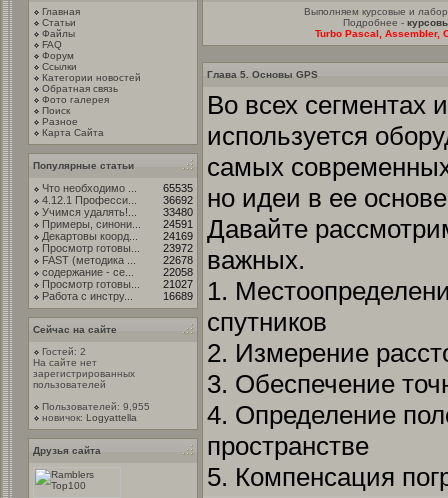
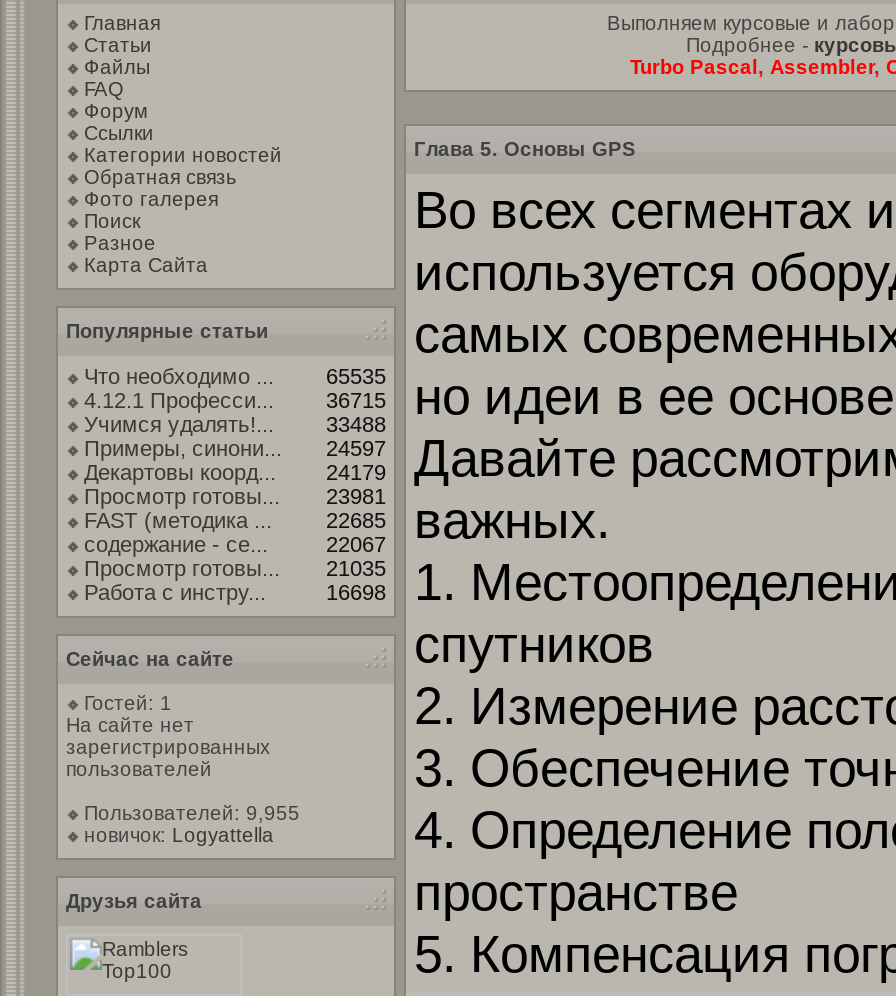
[163,194,193,206] 36692 -> [326,388,386,412] 36715
[163,206,193,218] 33480 -> [326,412,386,436] 33488
[163,218,193,230] 24591 -> [326,436,386,460] 24597
[163,230,193,242] 24169 -> [326,460,386,484] 24179
[163,242,193,254] 23972 -> [326,484,386,508] 23981
[163,254,193,266] 22678 -> [326,508,386,532] 22685
[163,266,193,278] 22058 -> [326,532,386,556] 22067
[163,278,193,290] 21027 -> [326,556,386,580] 21035
[163,290,193,302] 16689 -> [326,580,386,604] 16698
[39,346,86,357] Гостей: 2 -> [78,692,172,714] Гостей: 1

